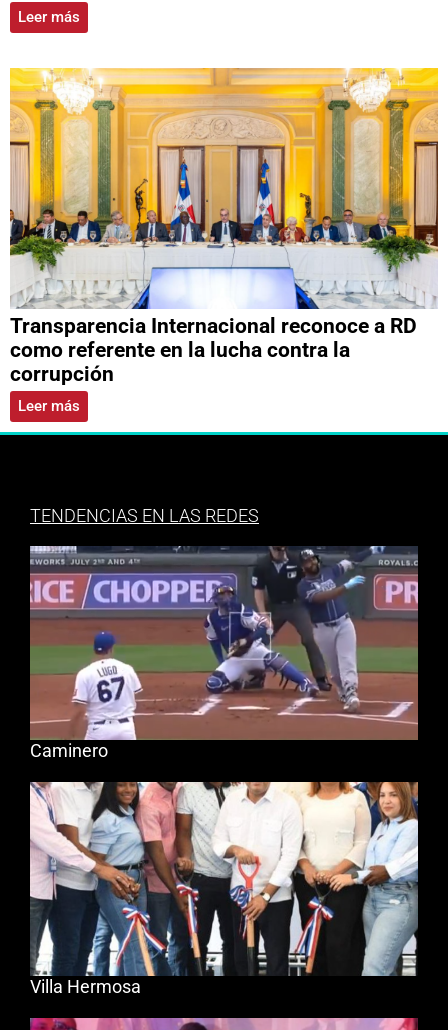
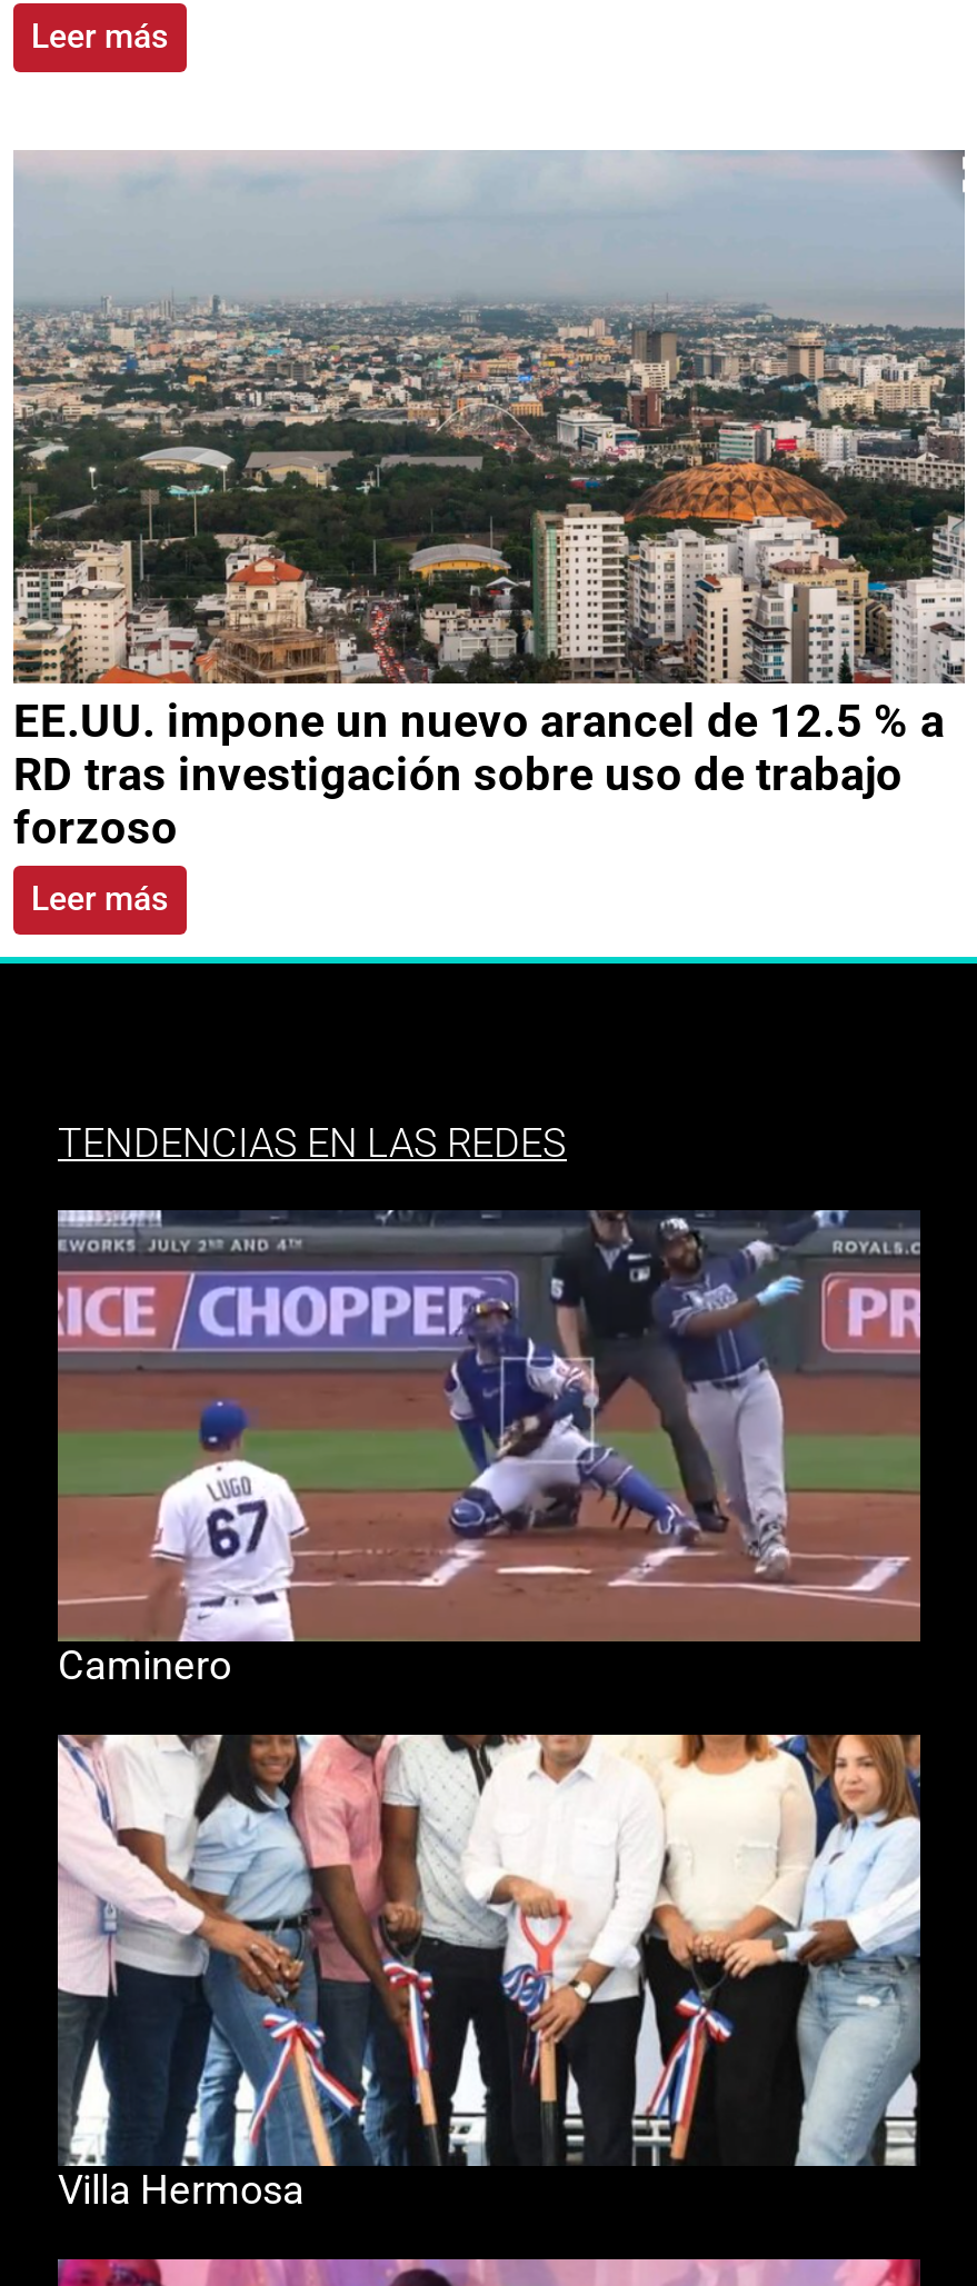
[9,67,439,386] [image] | Transparencia Internacional reconoce a RD | como referente en la lucha contra la | corrupción -> [11,148,967,855] [image] | EE.UU. impone un nuevo arancel de 12.5 % a | RD tras investigación sobre uso de trabajo | forzoso

